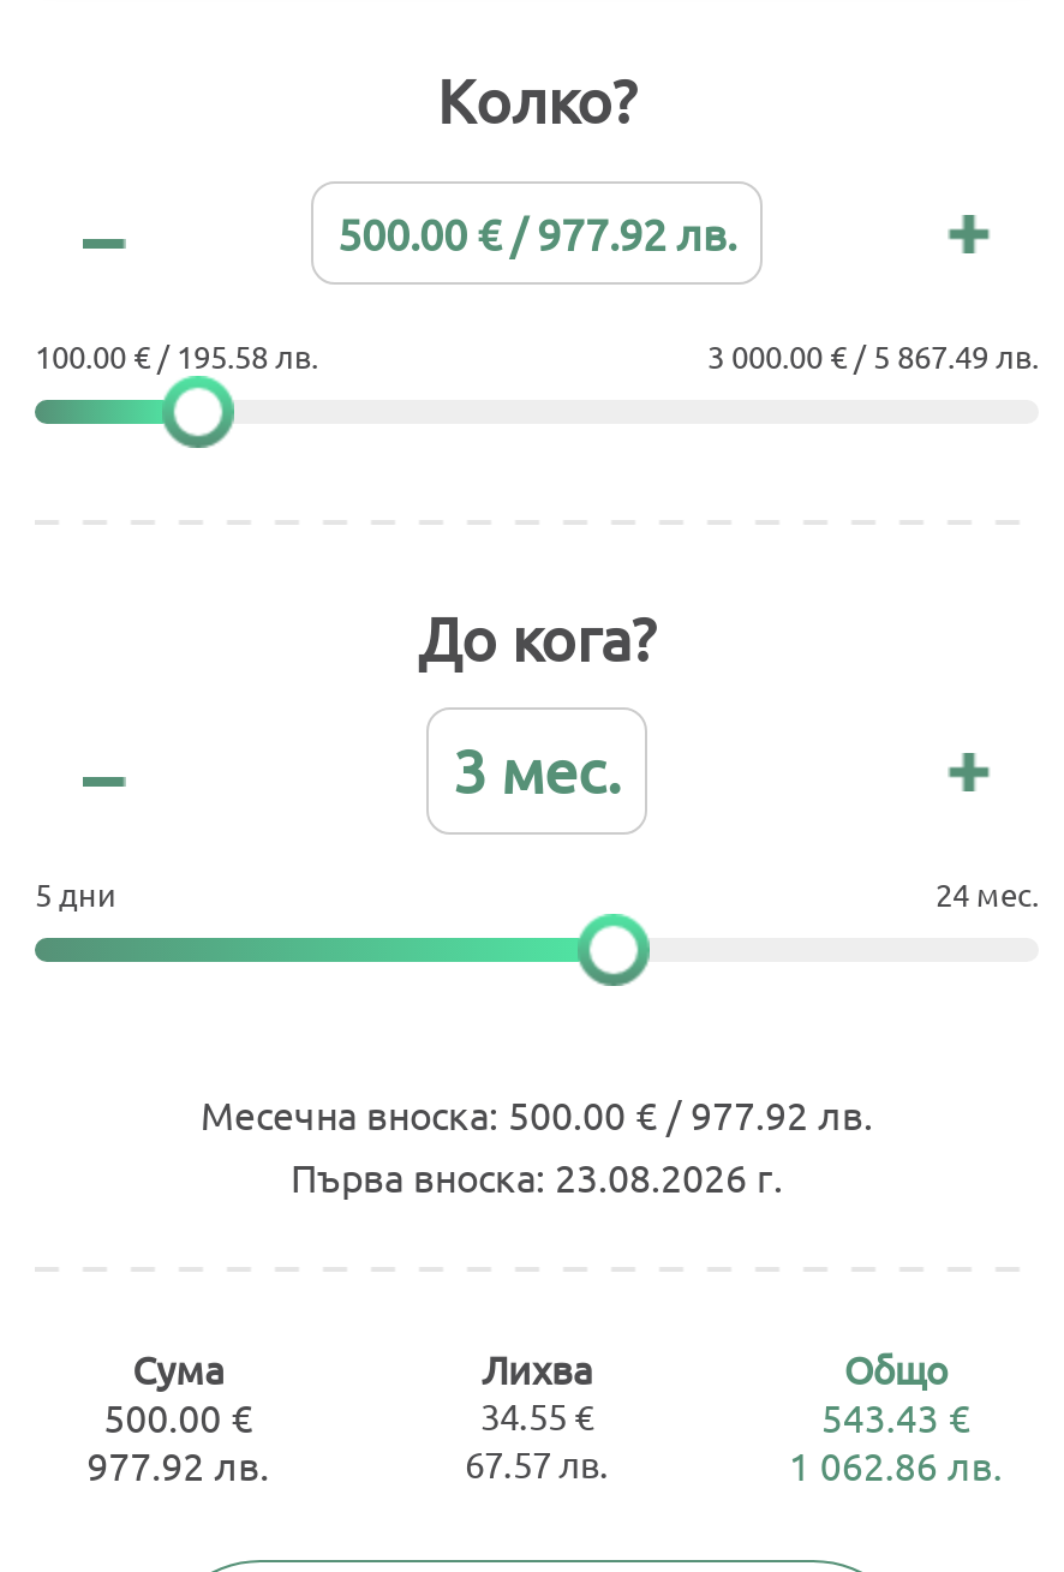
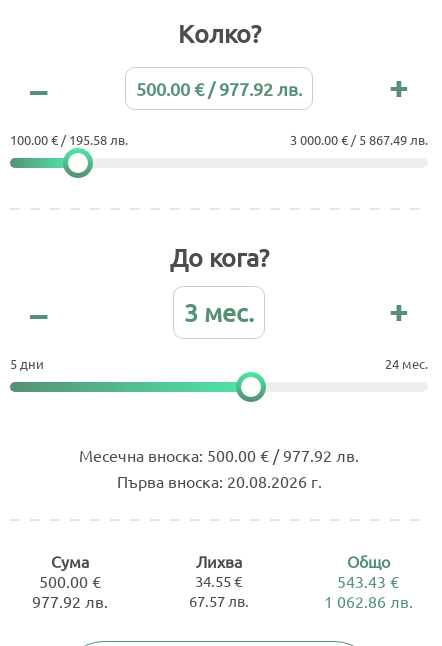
[291,1152,783,1200] Първа вноска: 23.08.2026 г. -> [116,471,321,491] Първа вноска: 20.08.2026 г.

